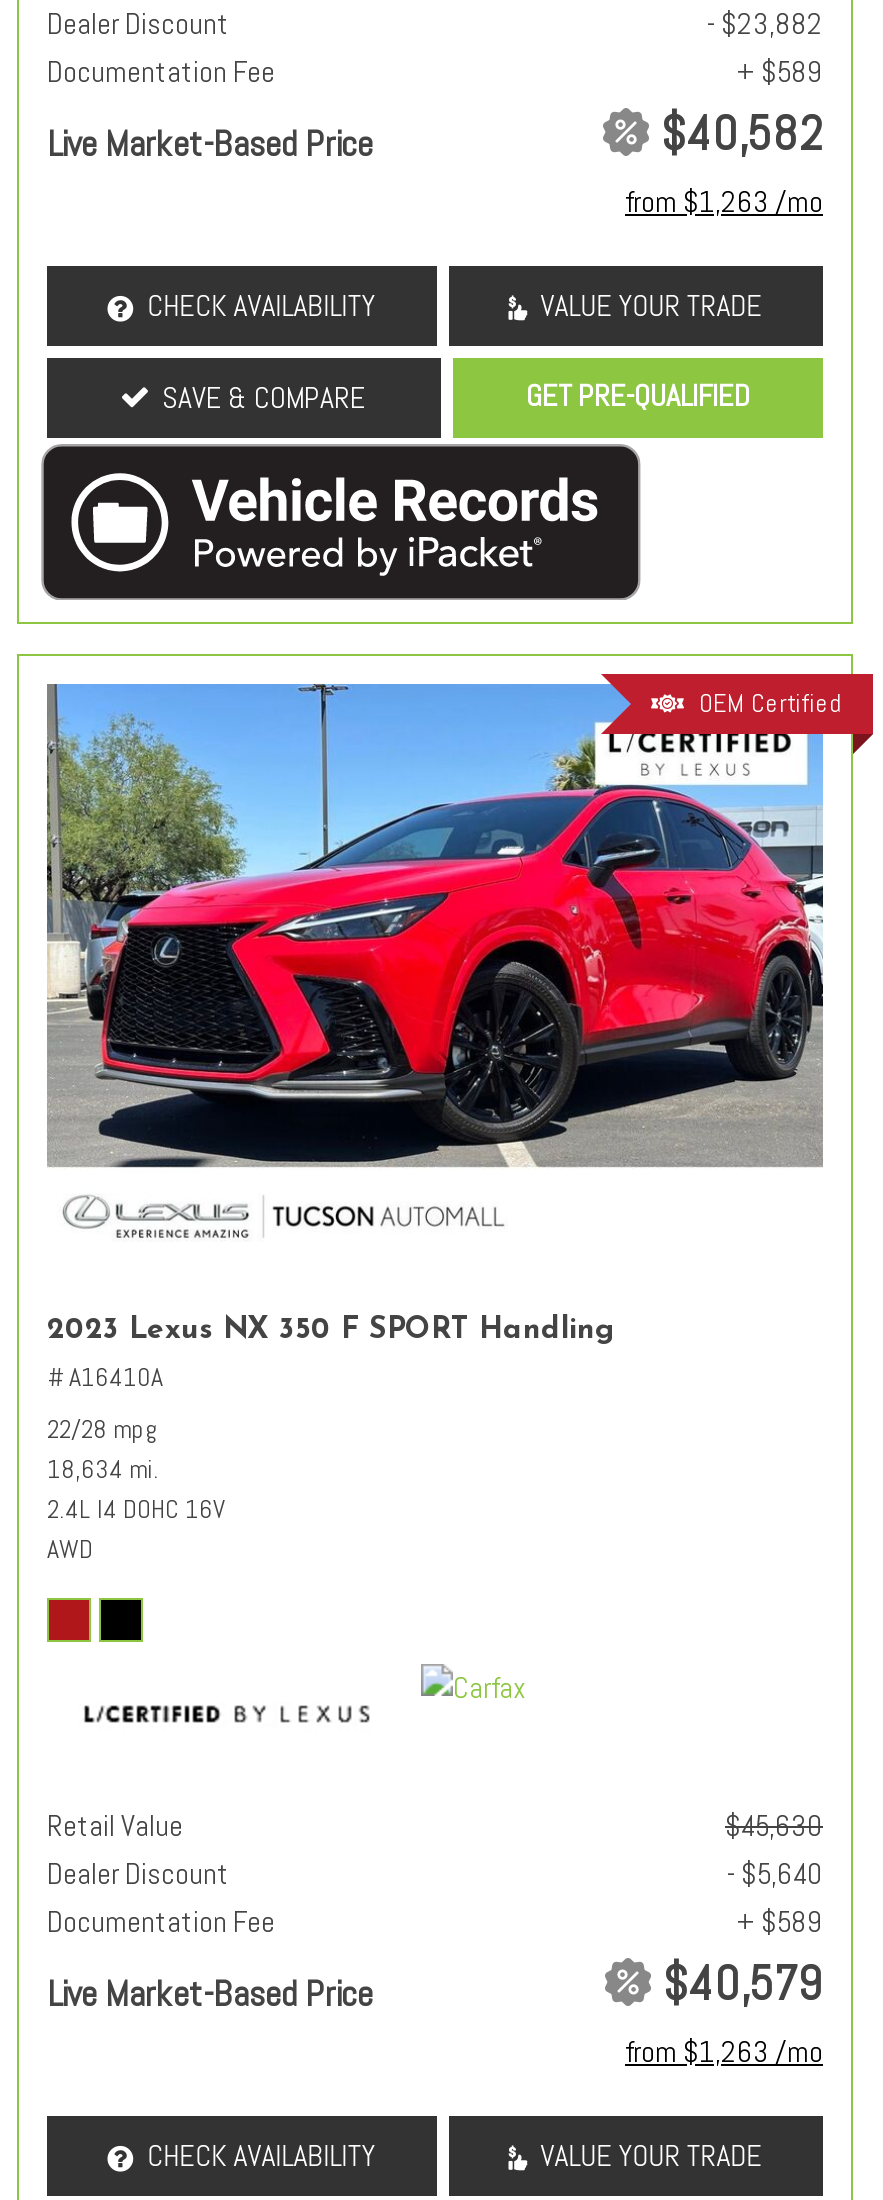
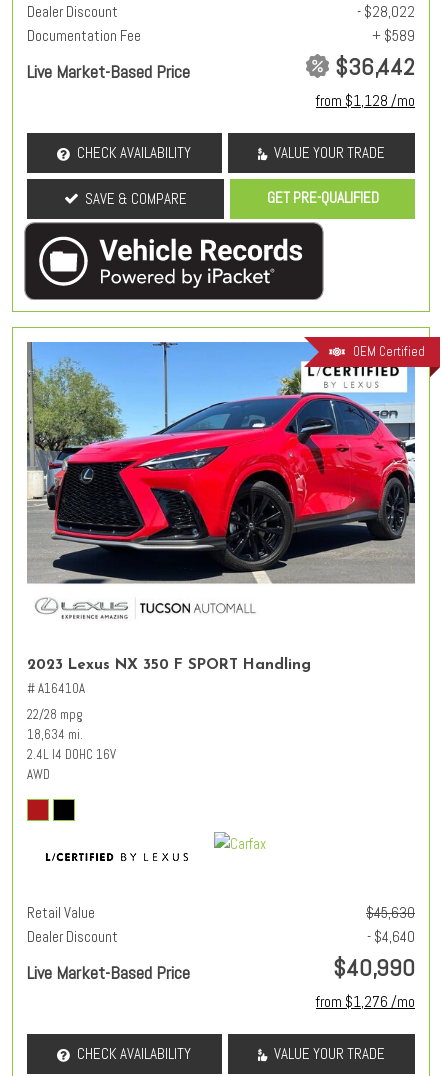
[707,5,823,43] - $23,882 -> [357,2,415,21] - $28,022
[661,103,823,165] $40,582 -> [335,51,415,82] $36,442
[625,183,823,221] from $1,263 /mo -> [316,91,415,110] from $1,128 /mo
[47,1854,823,1940] - $5,640 | Documentation Fee | + $589 -> [367,927,415,946] - $4,640
[663,1952,823,2014] $40,579 -> [333,952,415,983] $40,990
[625,2032,823,2070] from $1,263 /mo -> [316,992,415,1011] from $1,276 /mo

